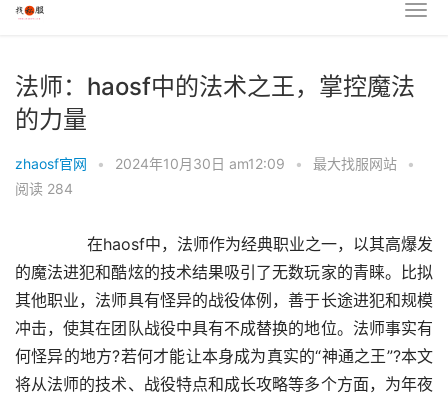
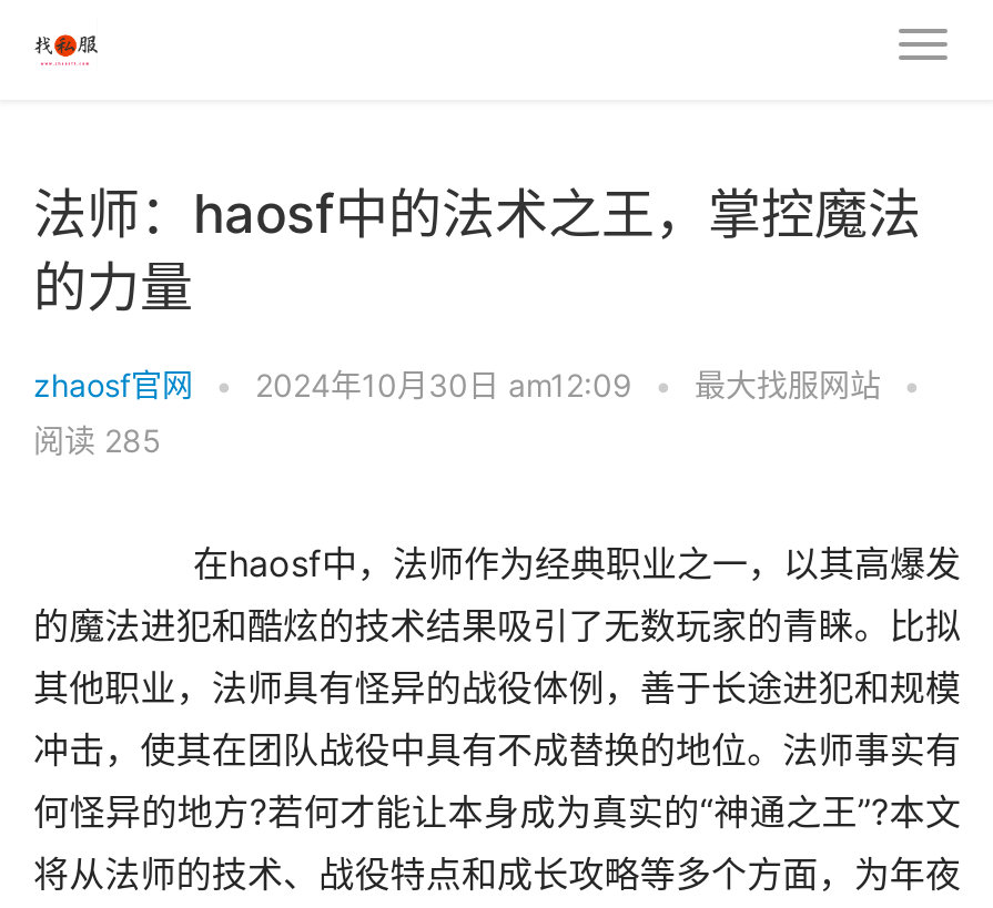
[15,180,73,197] 阅读 284 -> [33,421,162,459] 阅读 285

